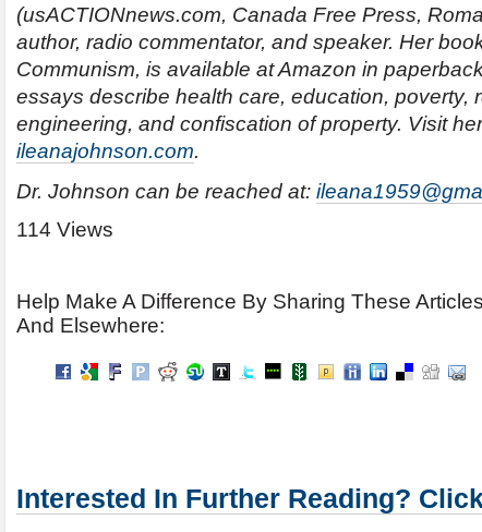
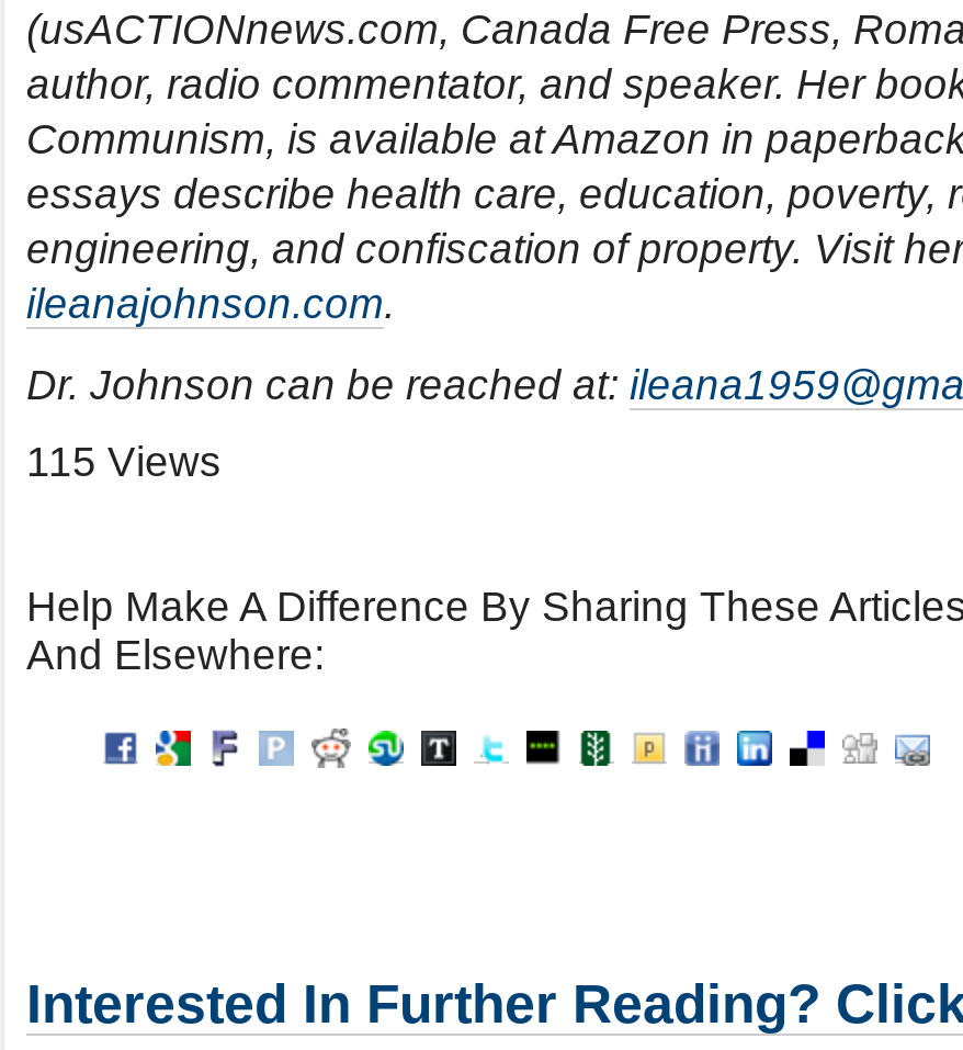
[16,218,113,241] 114 Views -> [26,439,222,485] 115 Views

